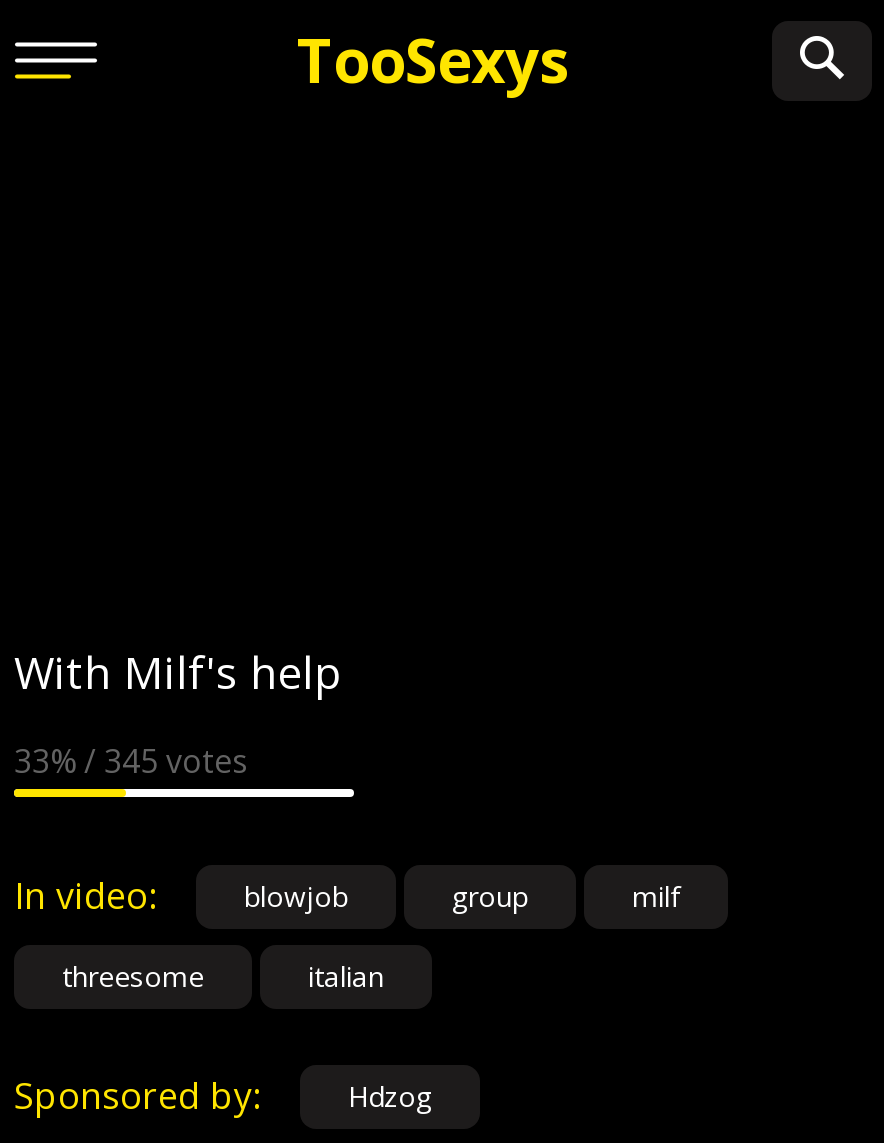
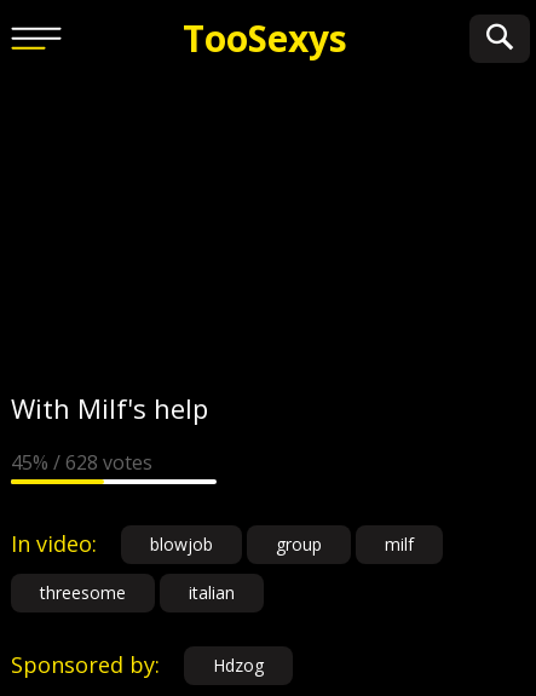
[14,739,248,783] 33% / 345 votes -> [11,449,152,475] 45% / 628 votes

